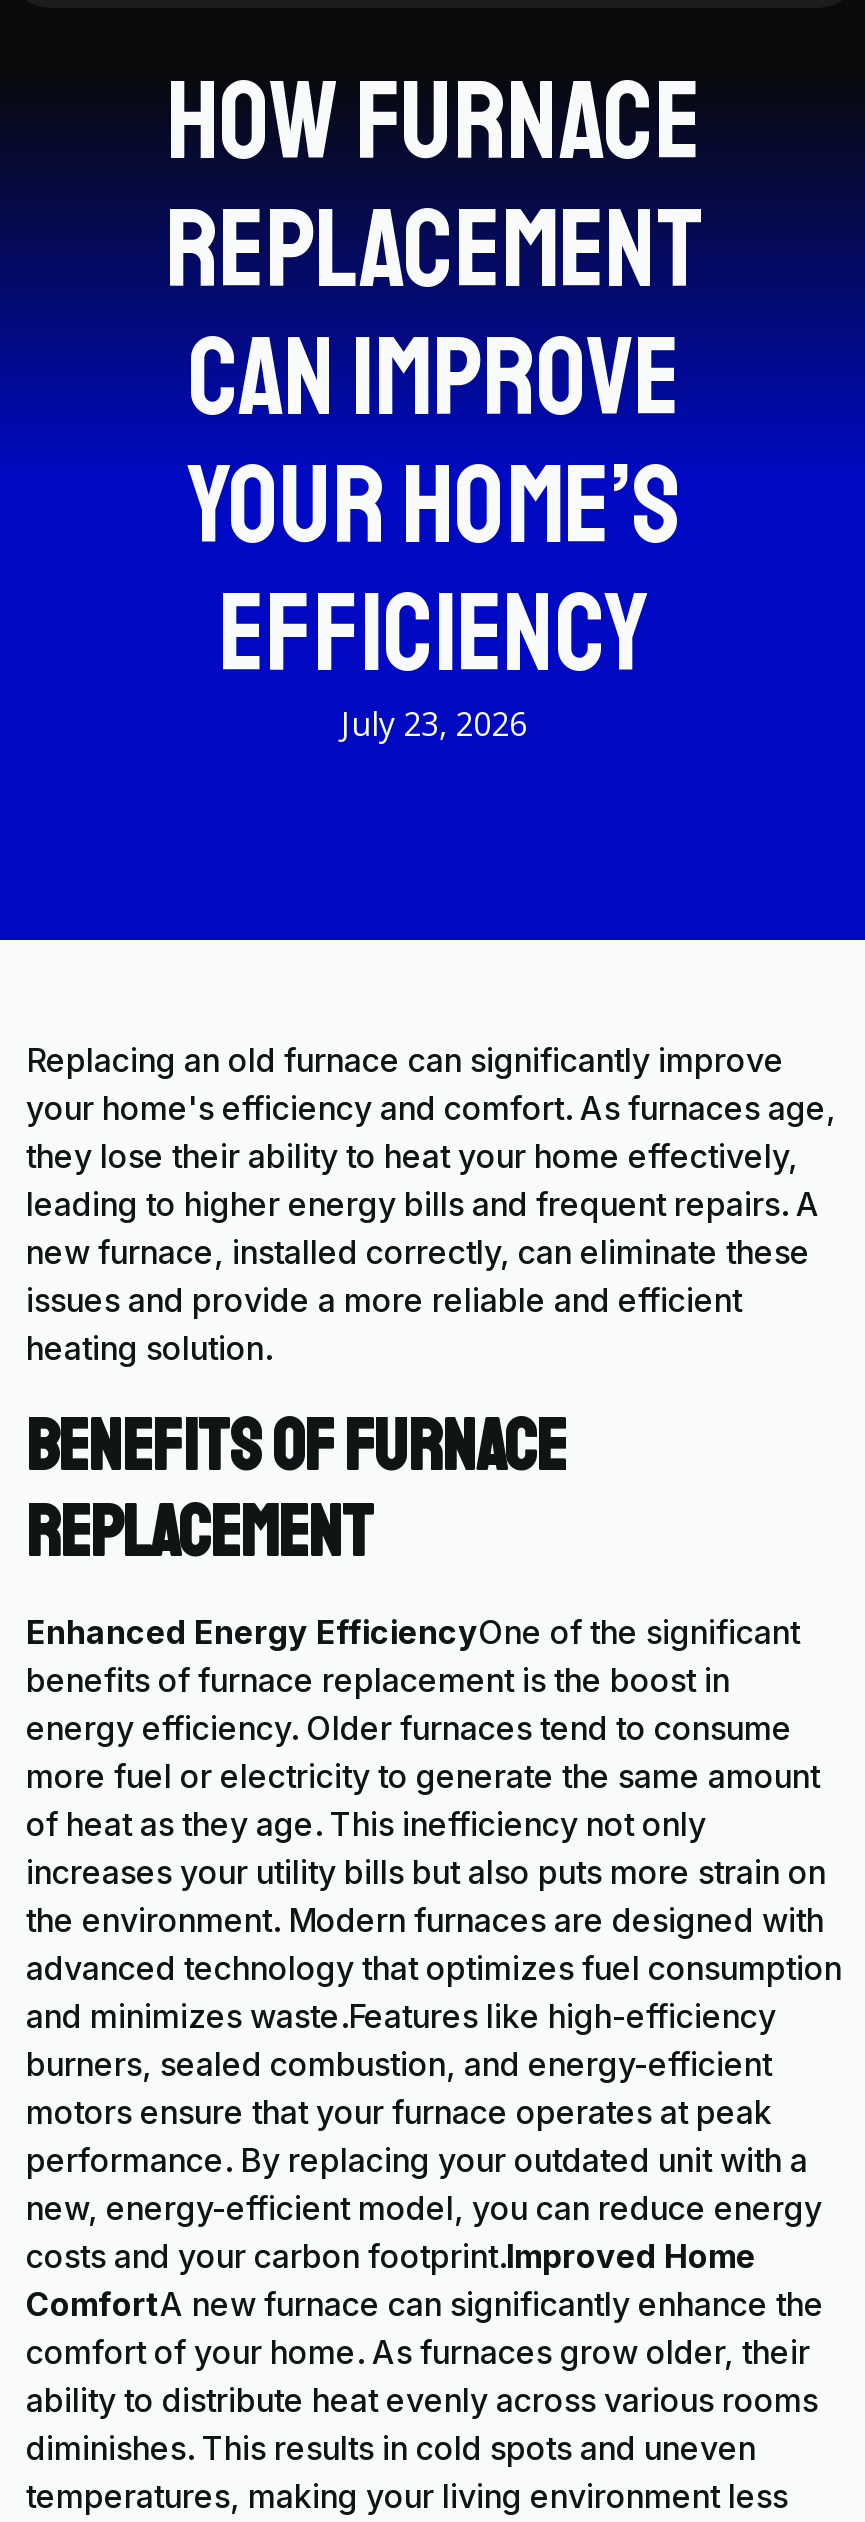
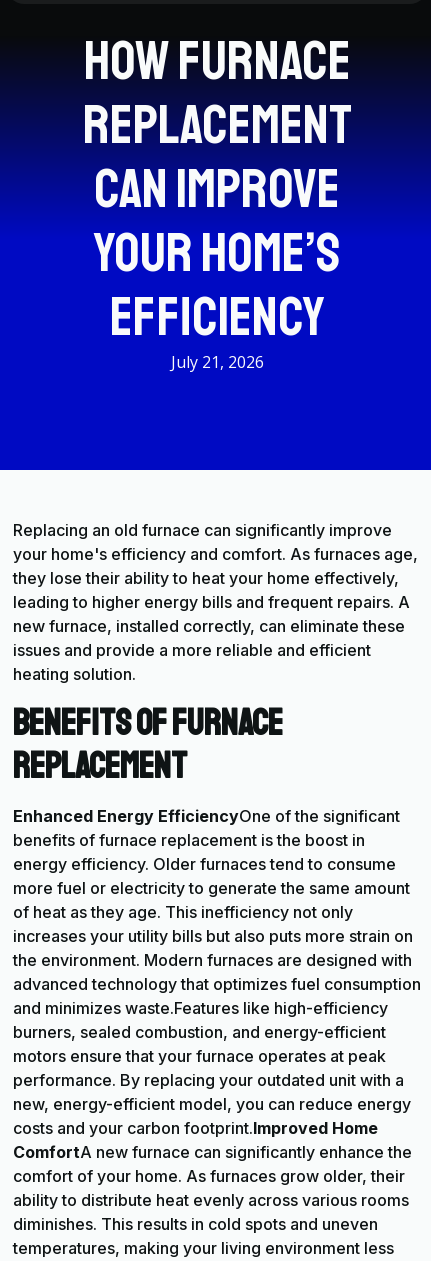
[341,701,527,745] July 23, 2026 -> [170,351,263,373] July 21, 2026

